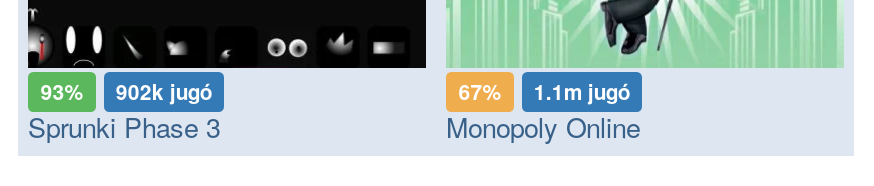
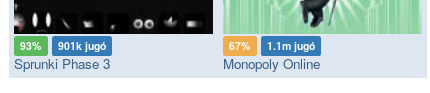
[41,77,212,107] 93% 902k jugó -> [20,38,106,53] 93% 901k jugó

